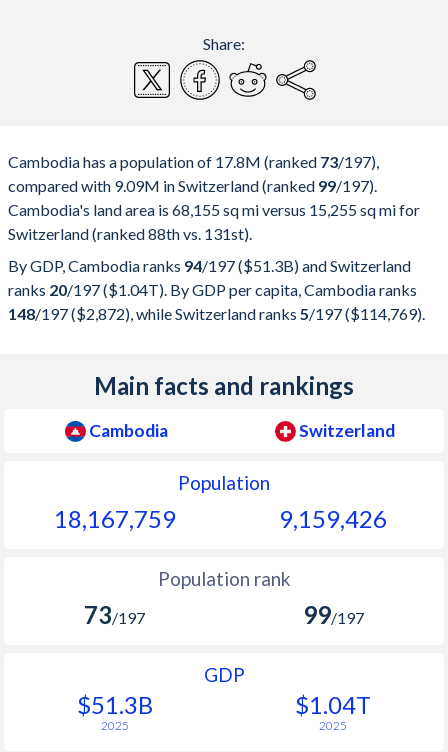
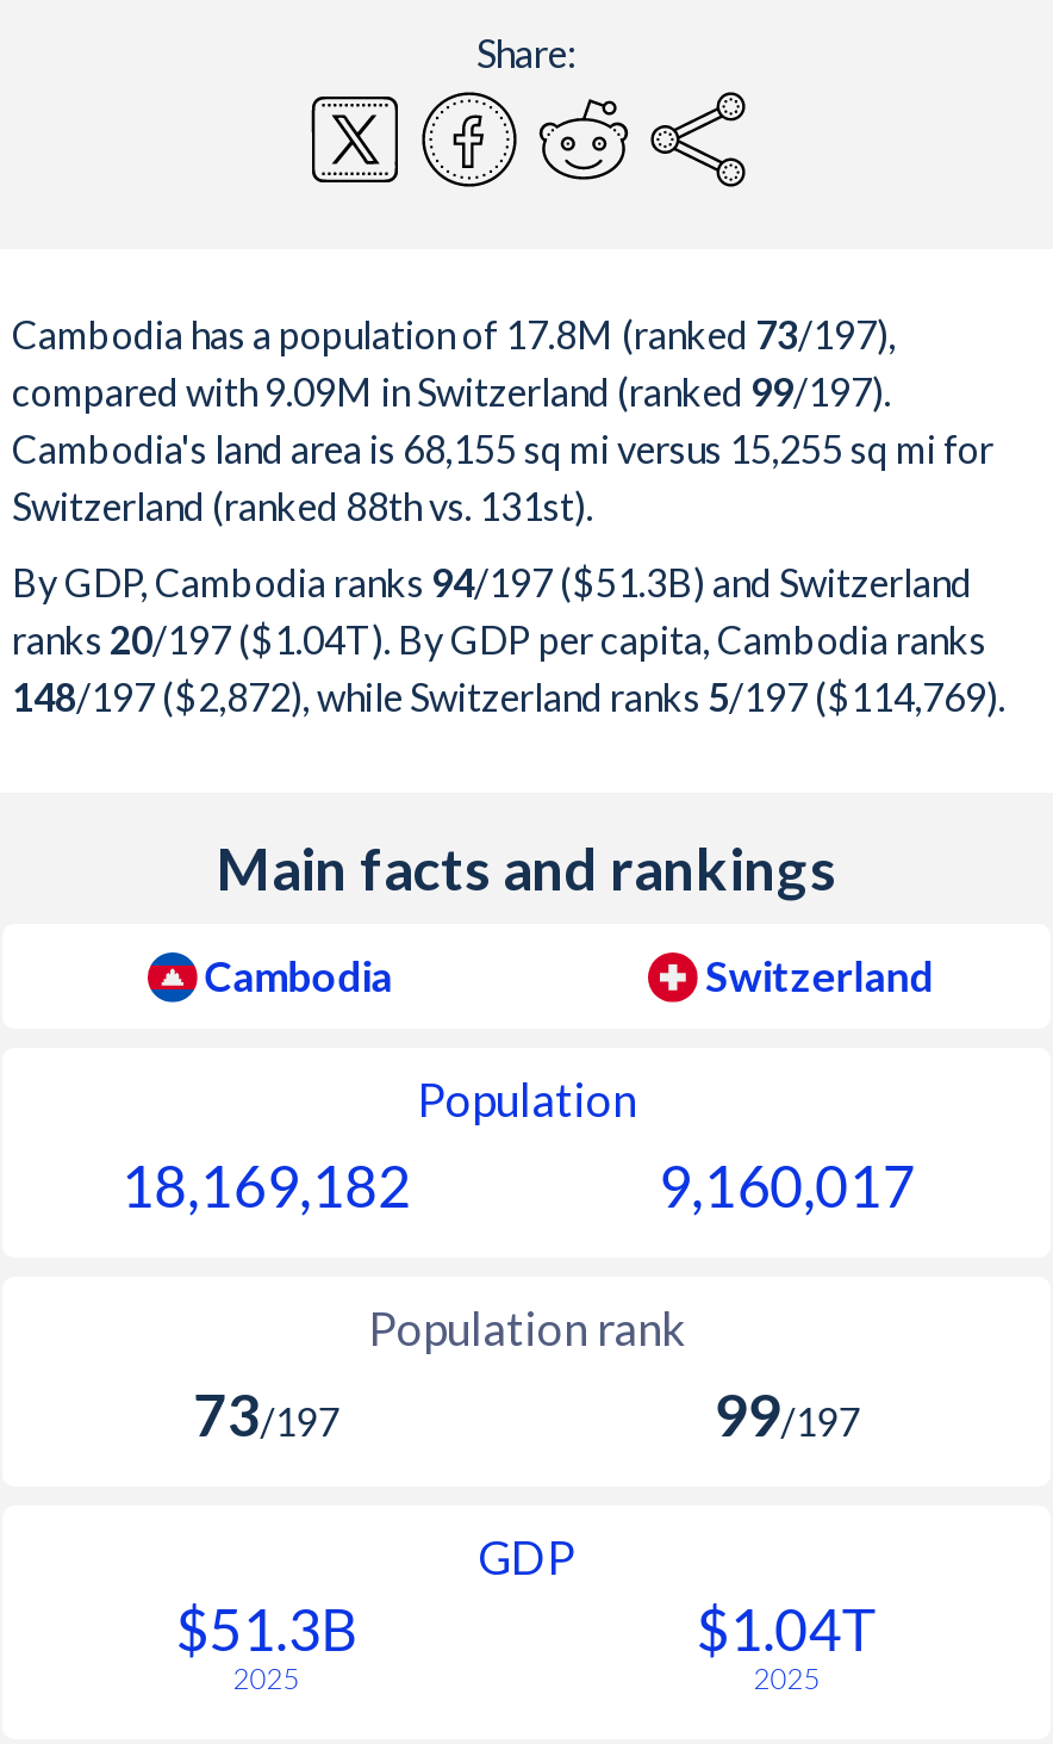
[54,504,176,533] 18,167,759 -> [121,1150,411,1219] 18,169,182
[279,504,387,533] 9,159,426 -> [658,1150,916,1219] 9,160,017

